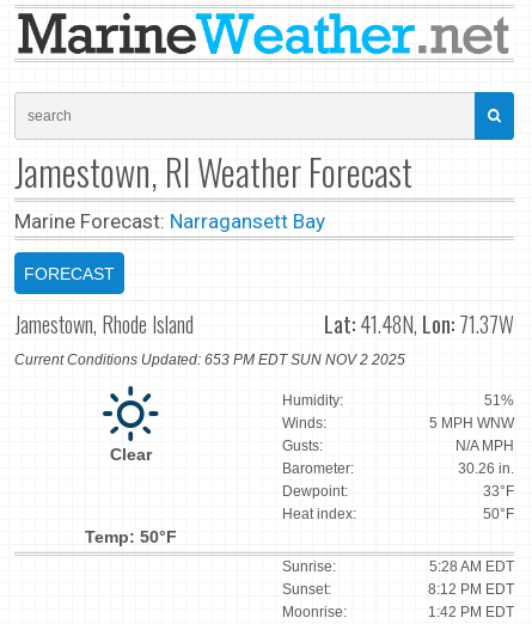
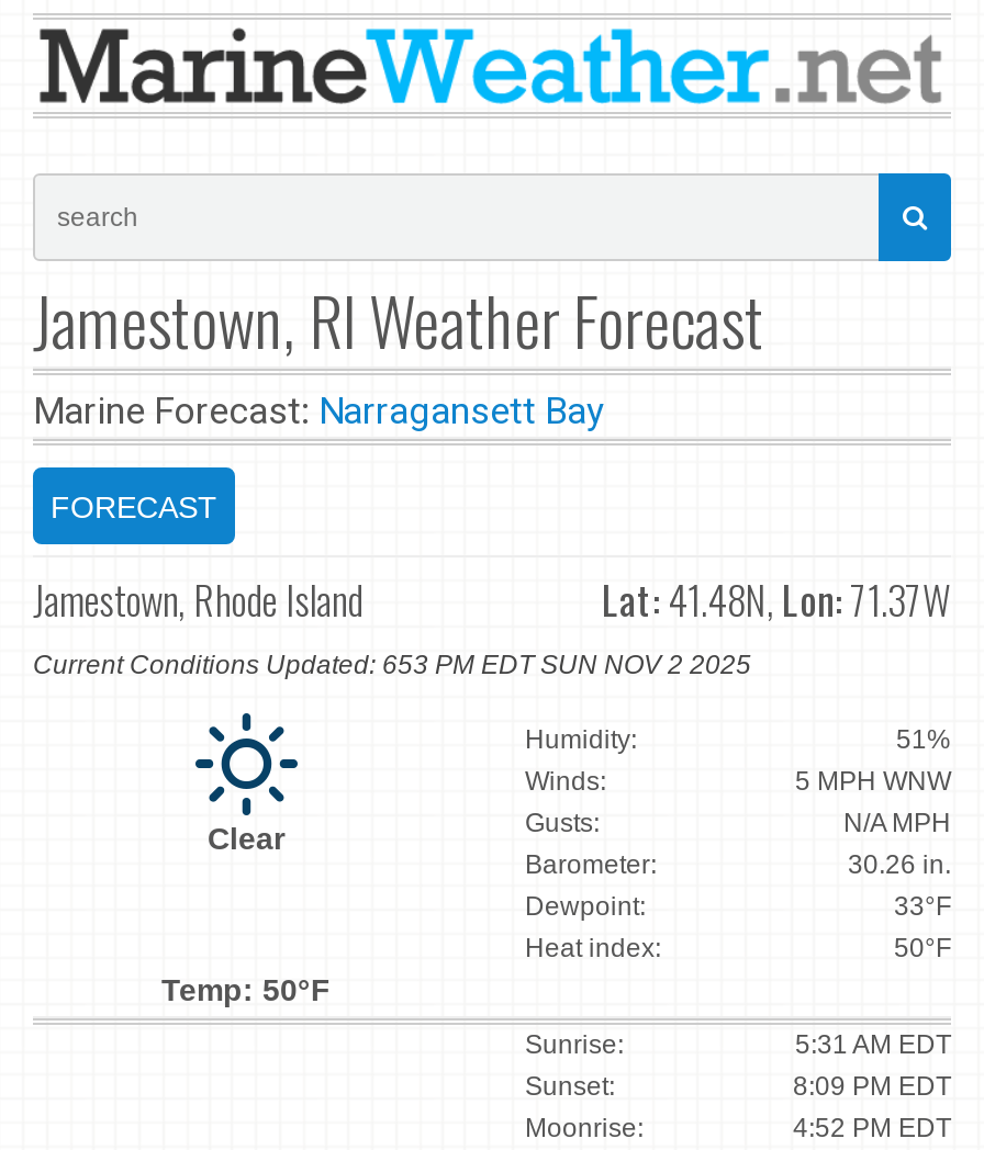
[429,559,514,575] 5:28 AM EDT -> [795,1030,951,1061] 5:31 AM EDT
[428,581,514,598] 8:12 PM EDT -> [793,1072,951,1102] 8:09 PM EDT
[428,604,514,621] 1:42 PM EDT -> [793,1113,951,1144] 4:52 PM EDT

